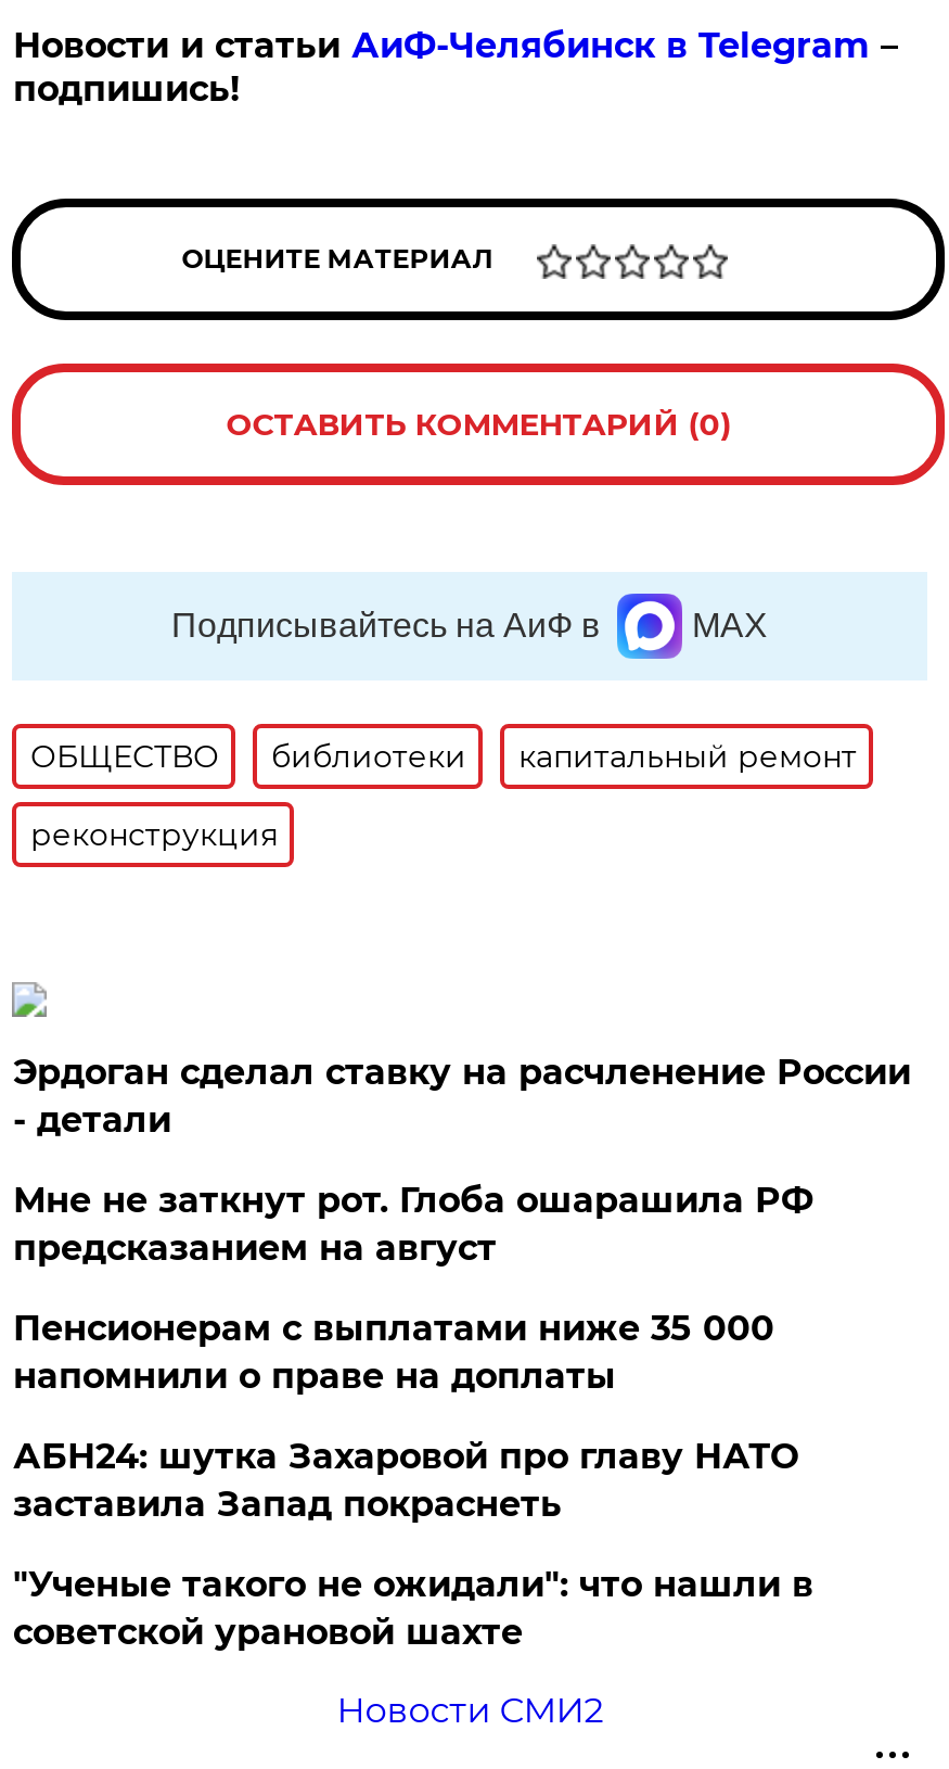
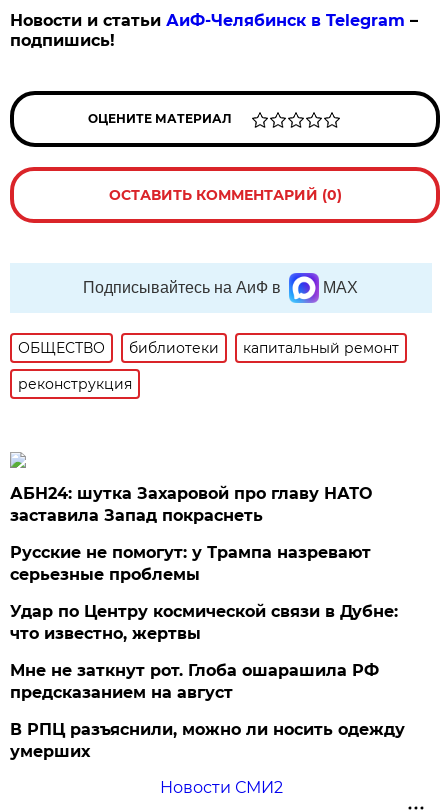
[13,1052,911,1397] Эрдоган сделал ставку на расчленение России | - детали | Пенсионерам с выплатами ниже 35 000 | напомнили о праве на доплаты -> none
moved [13,1180,813,1269] -> [10,661,379,702]: Мне не заткнут рот. Глоба ошарашила РФ | предсказанием на август
moved [13,1436,798,1525] -> [10,484,372,525]: АБН24: шутка Захаровой про главу НАТО | заставила Запад покраснеть
[13,1564,813,1653] "Ученые такого не ожидали": что нашли в | советской урановой шахте -> [10,543,405,761] Русские не помогут: у Трампа назревают | серьезные проблемы | Удар по Центру космической связи в Дубне: | что известно, жертвы | В РПЦ разъяснили, можно ли носить одежду | умерших

